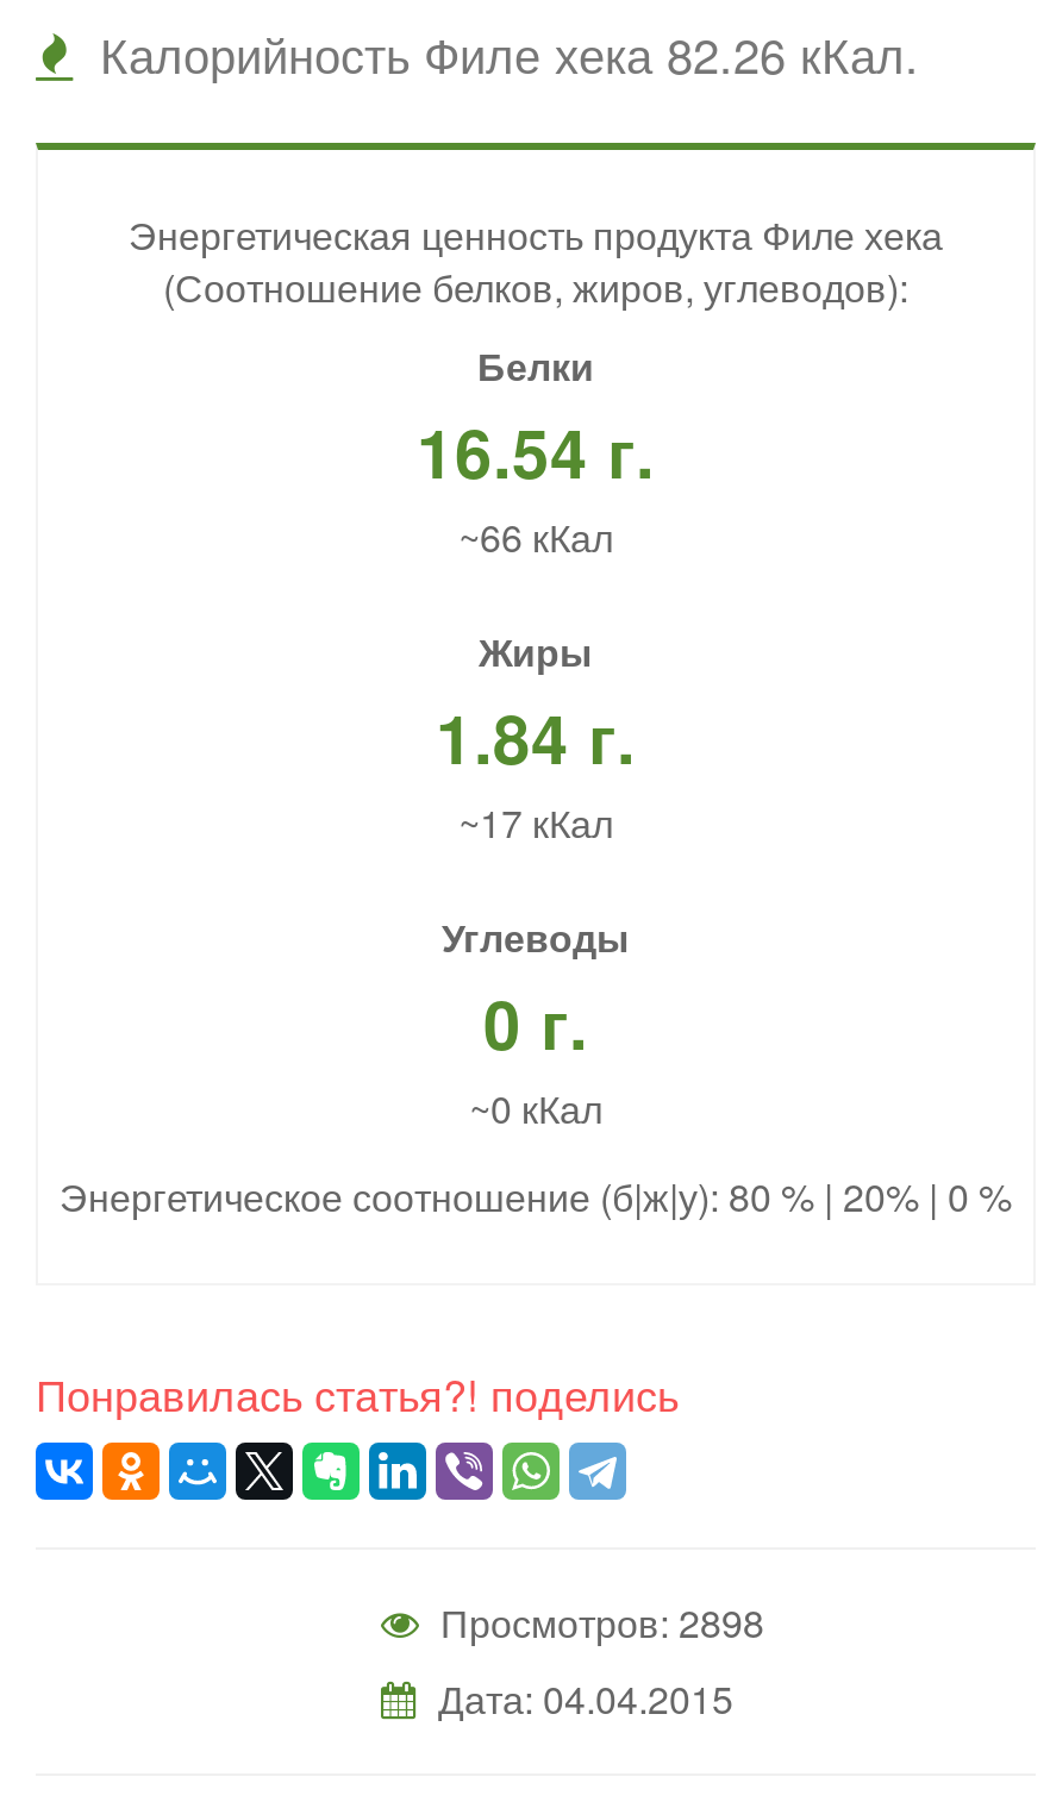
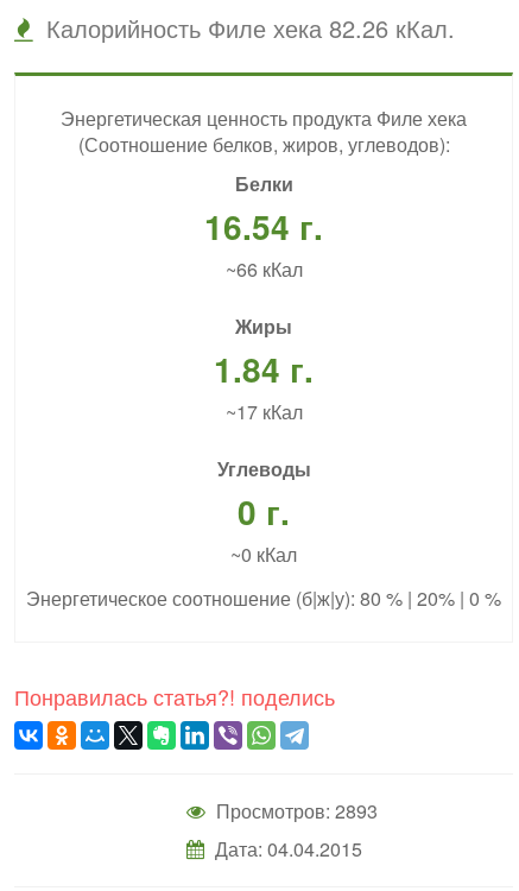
[431,1595,764,1650] Просмотров: 2898 -> [211,797,378,824] Просмотров: 2893

